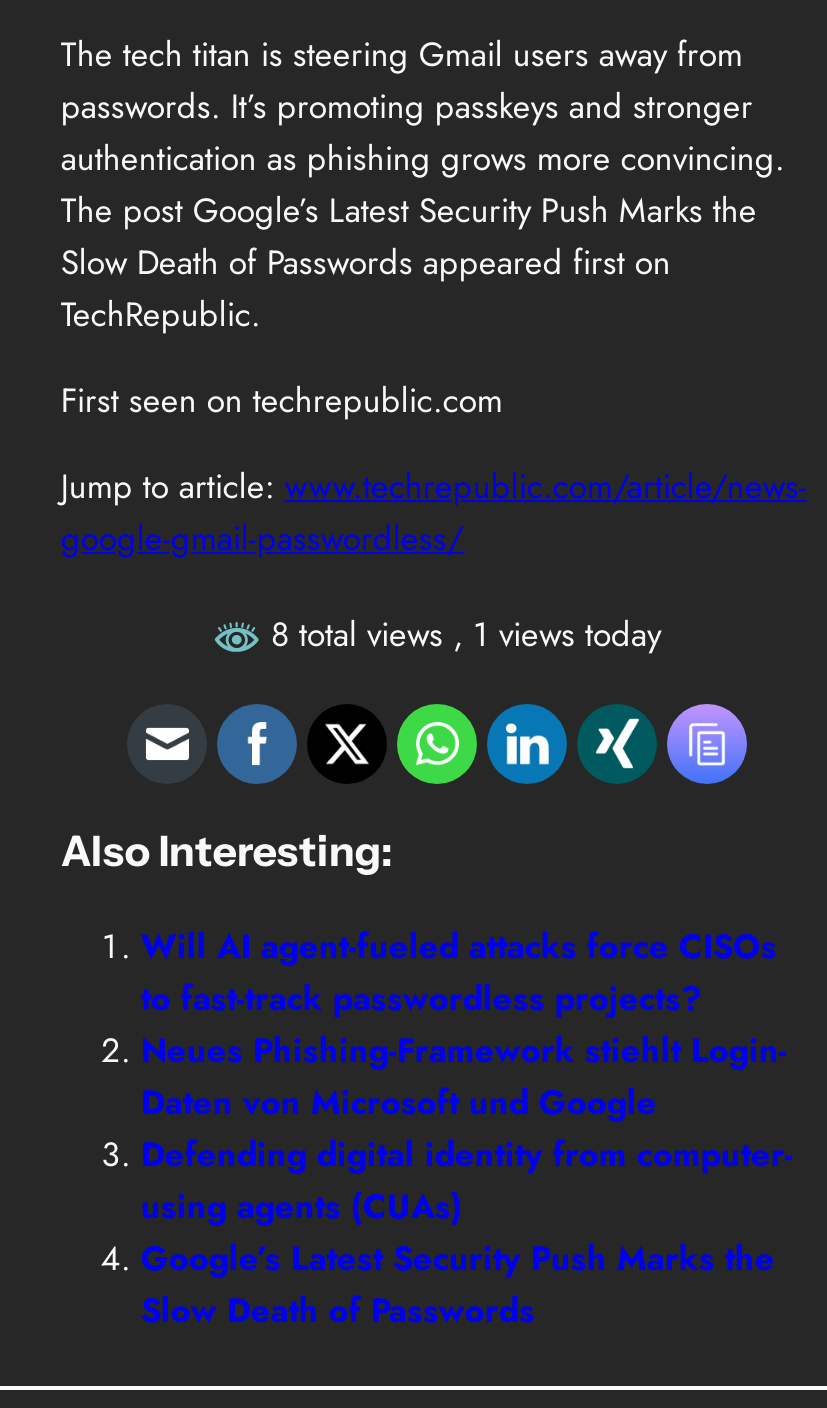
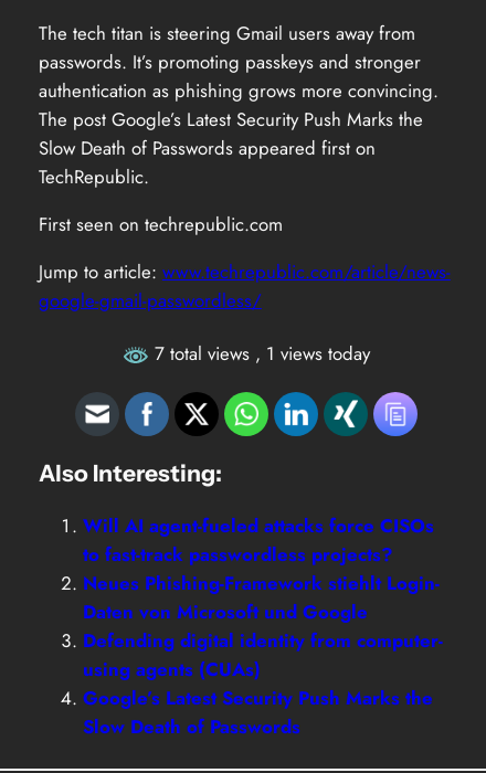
[261,609,661,657] 8 total views, 1 views today -> [149,340,370,366] 7 total views, 1 views today

